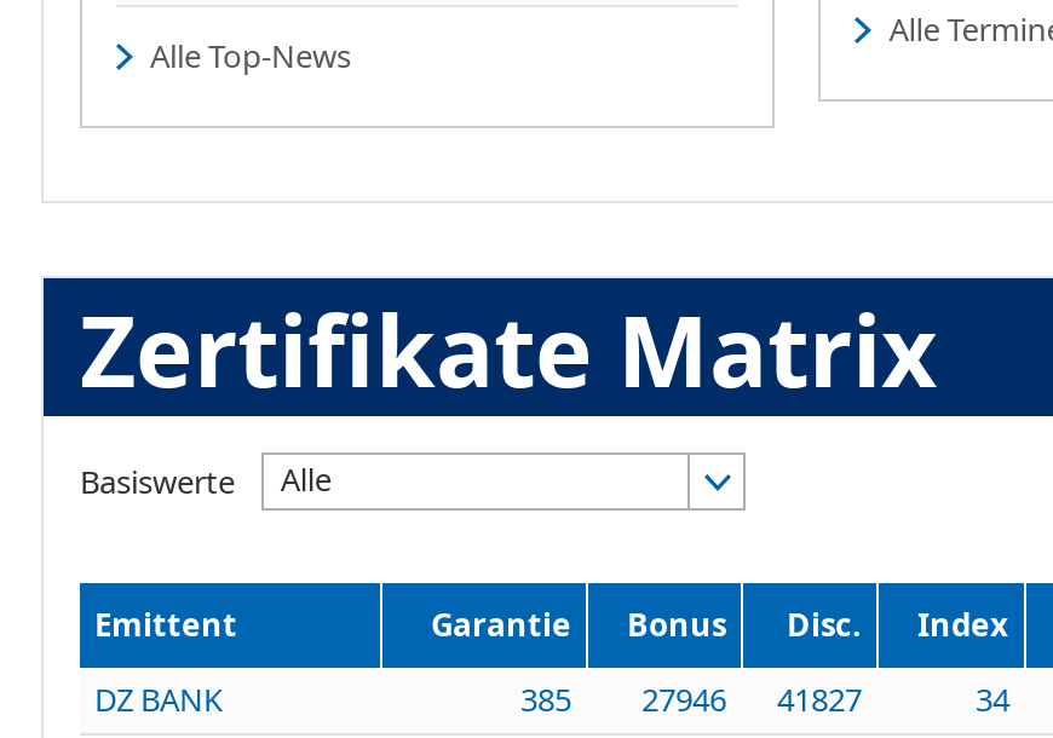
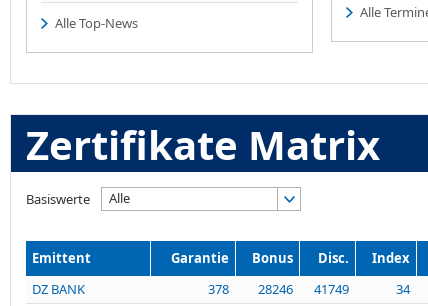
[520,678,571,721] 385 -> [208,280,229,298] 378
[641,678,726,721] 27946 -> [258,280,293,298] 28246
[777,678,862,721] 41827 -> [314,280,349,298] 41749

